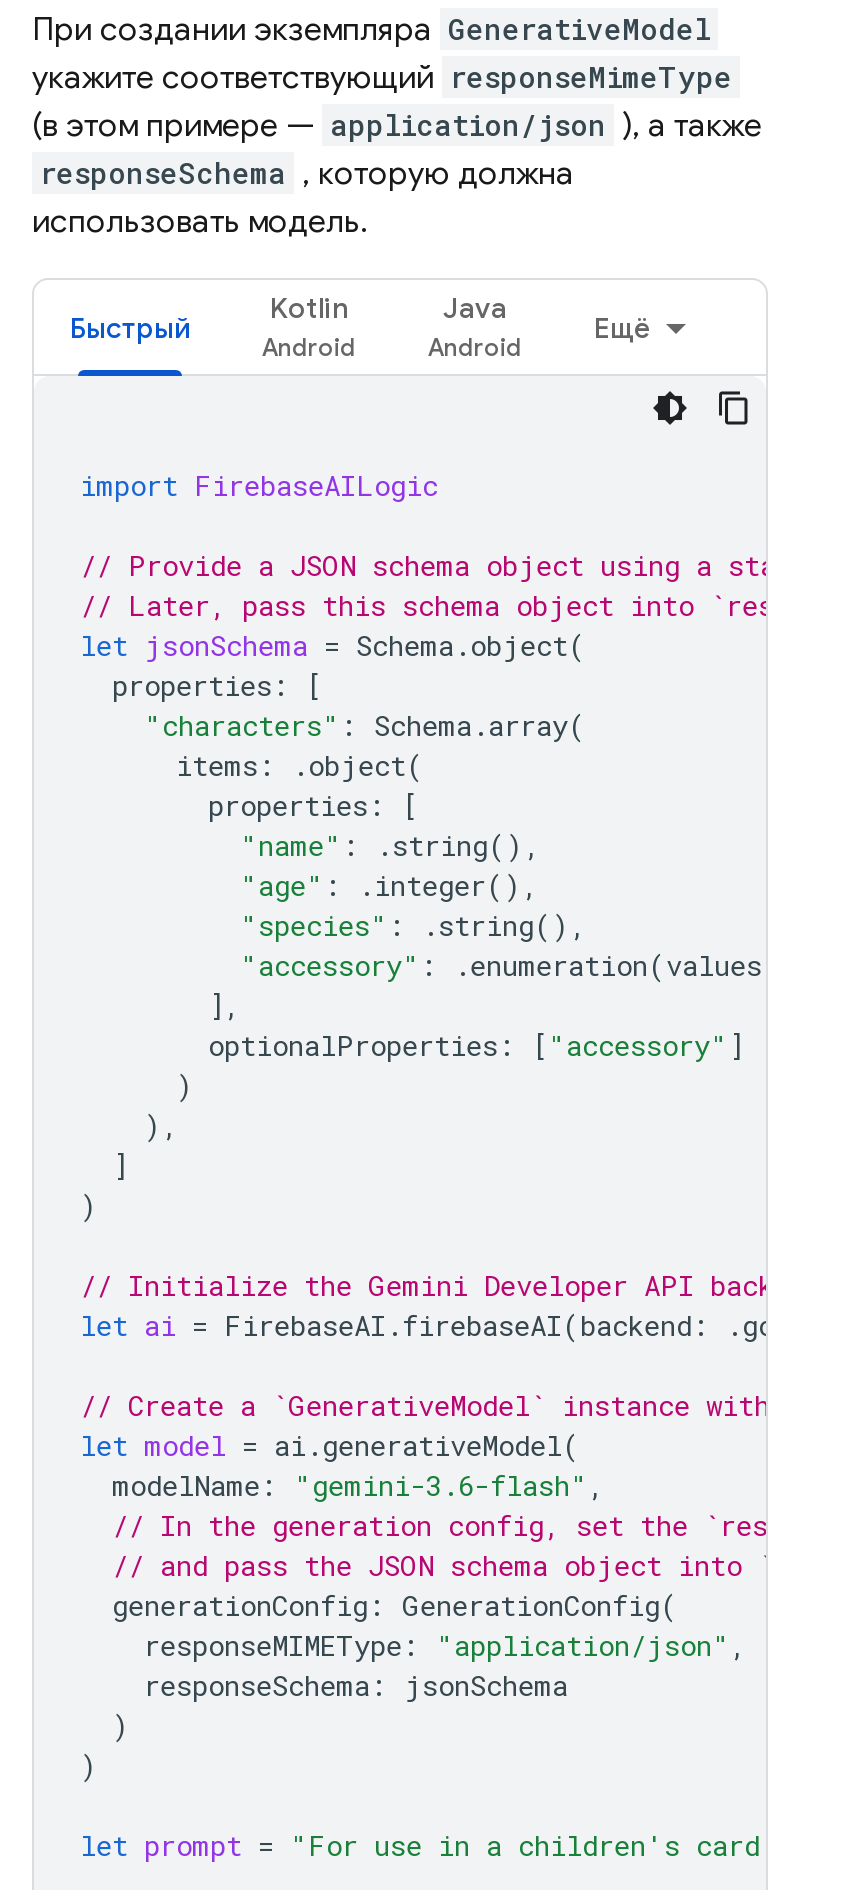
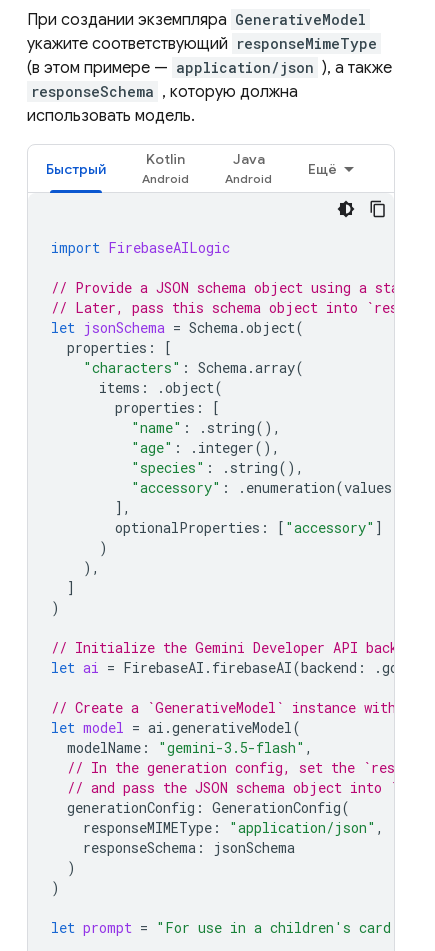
[112,1466,604,1504] modelName: "gemini-3.6-flash", -> [67,738,313,757] modelName: "gemini-3.5-flash",

